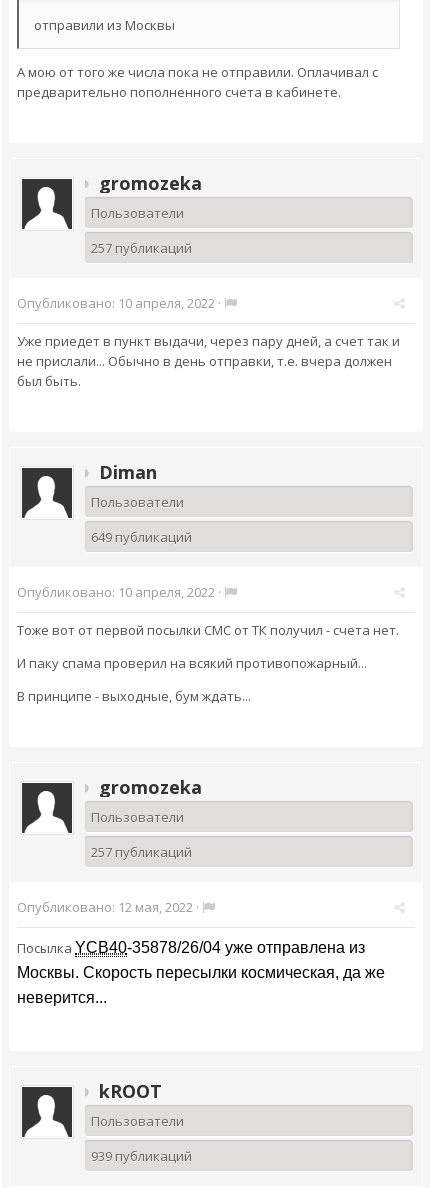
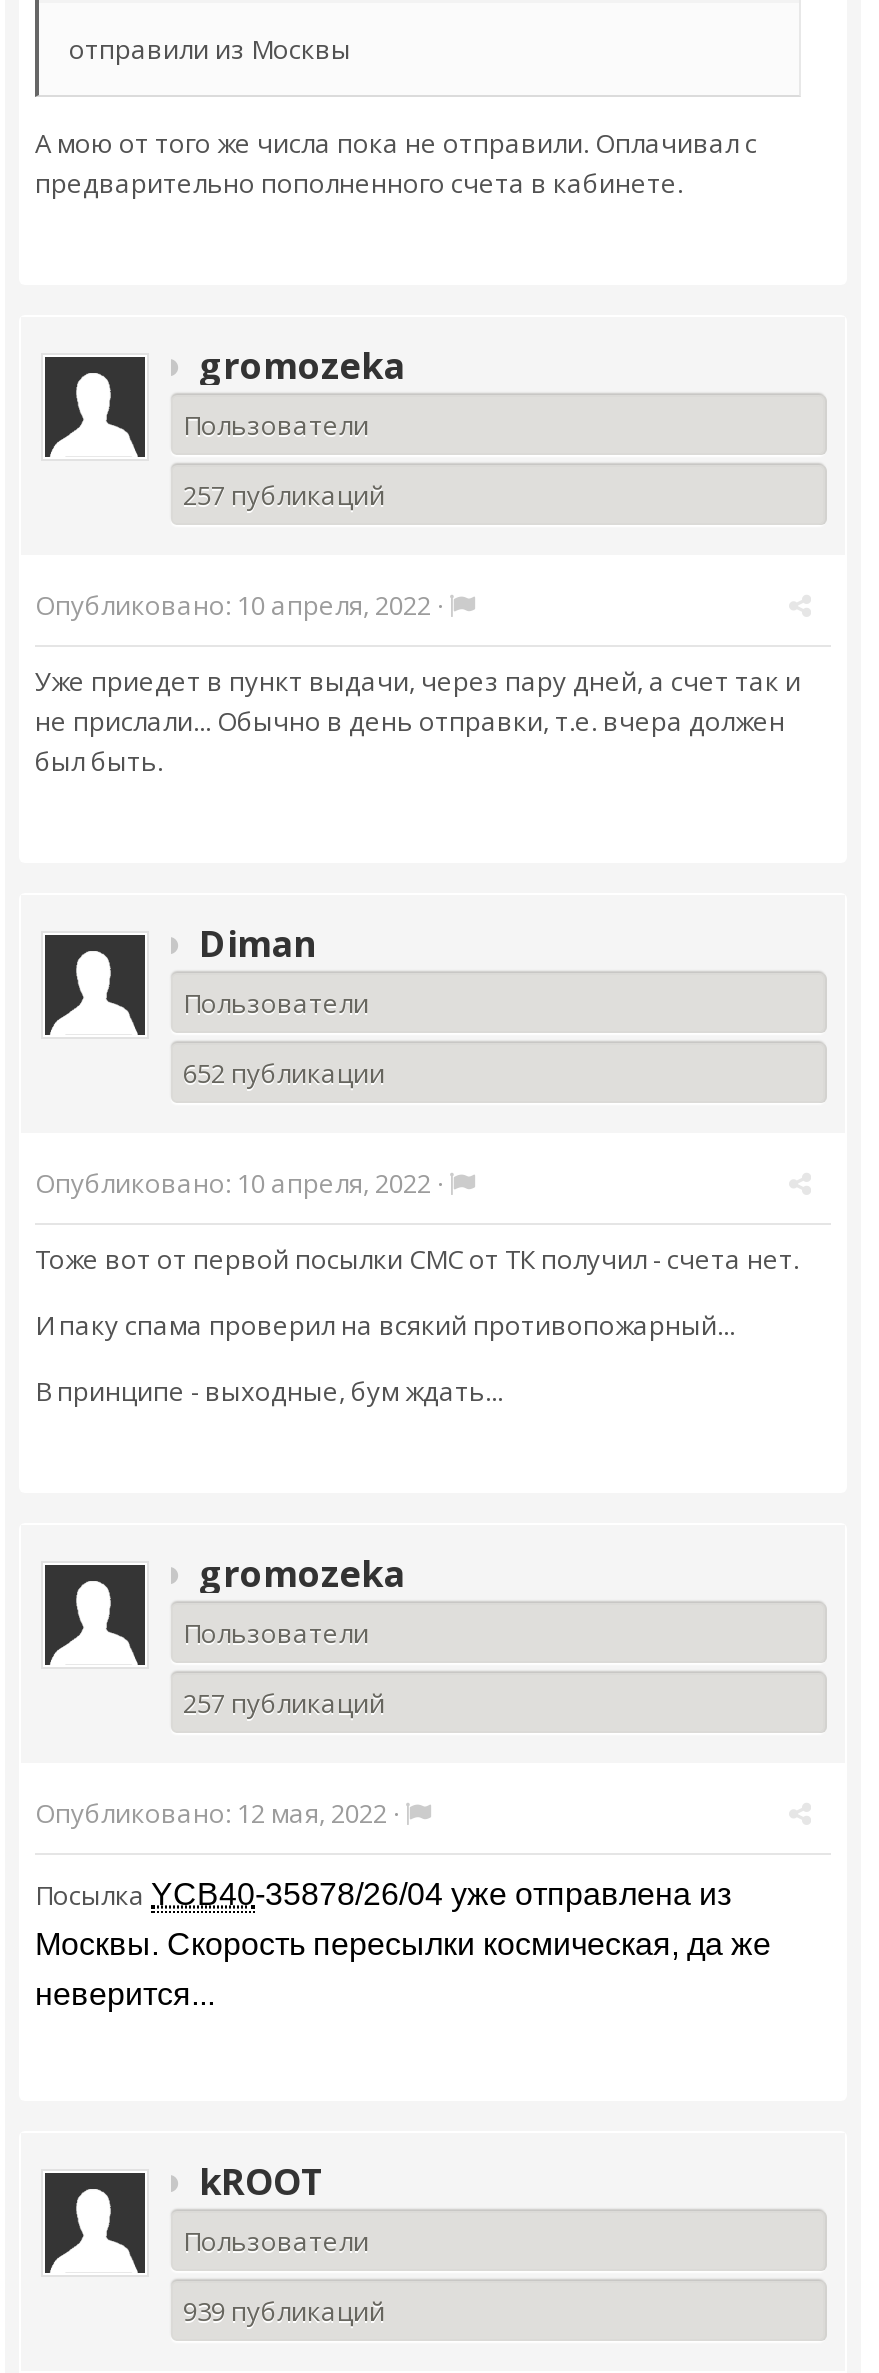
[91,528,192,546] 649 публикаций -> [183,1055,385,1091] 652 публикации

